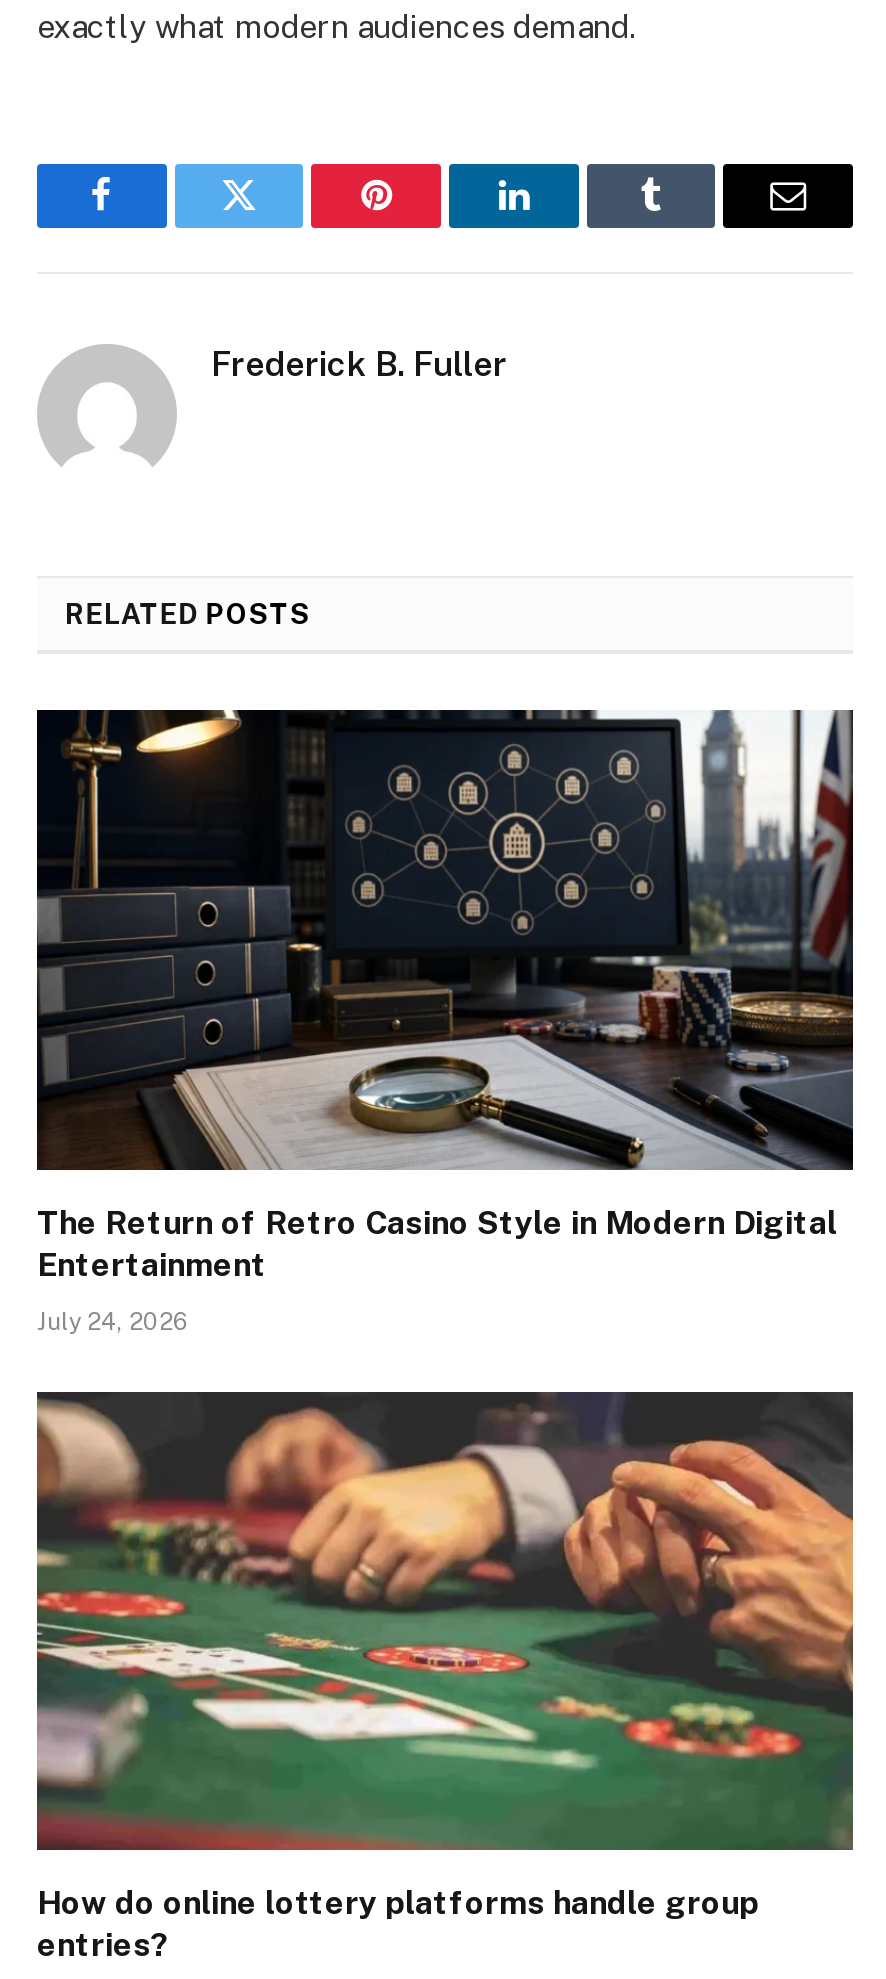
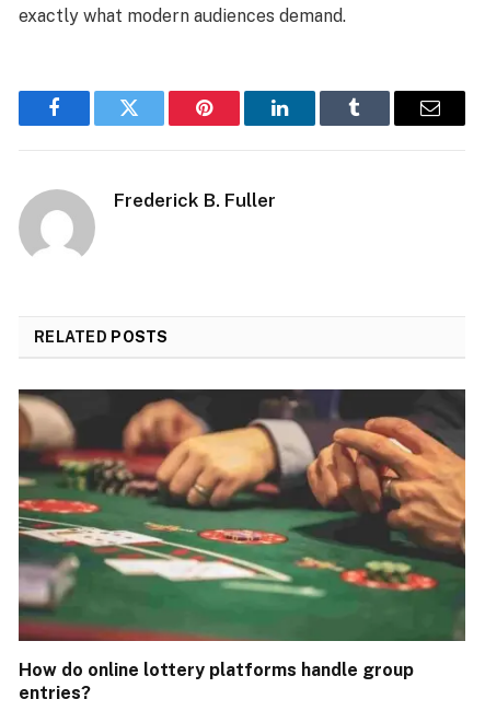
[35,708,855,1336] [image] | The Return of Retro Casino Style in Modern Digital | Entertainment | July 24, 2026 -> none

